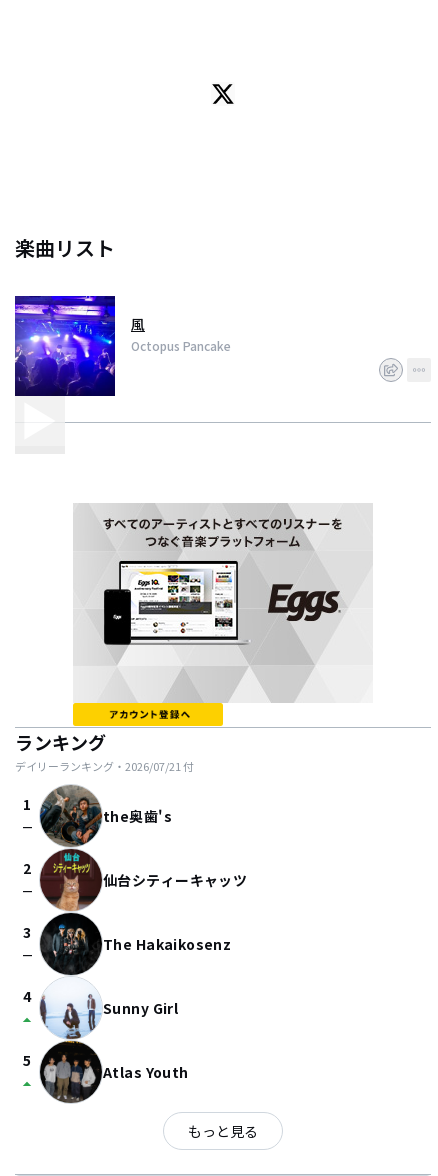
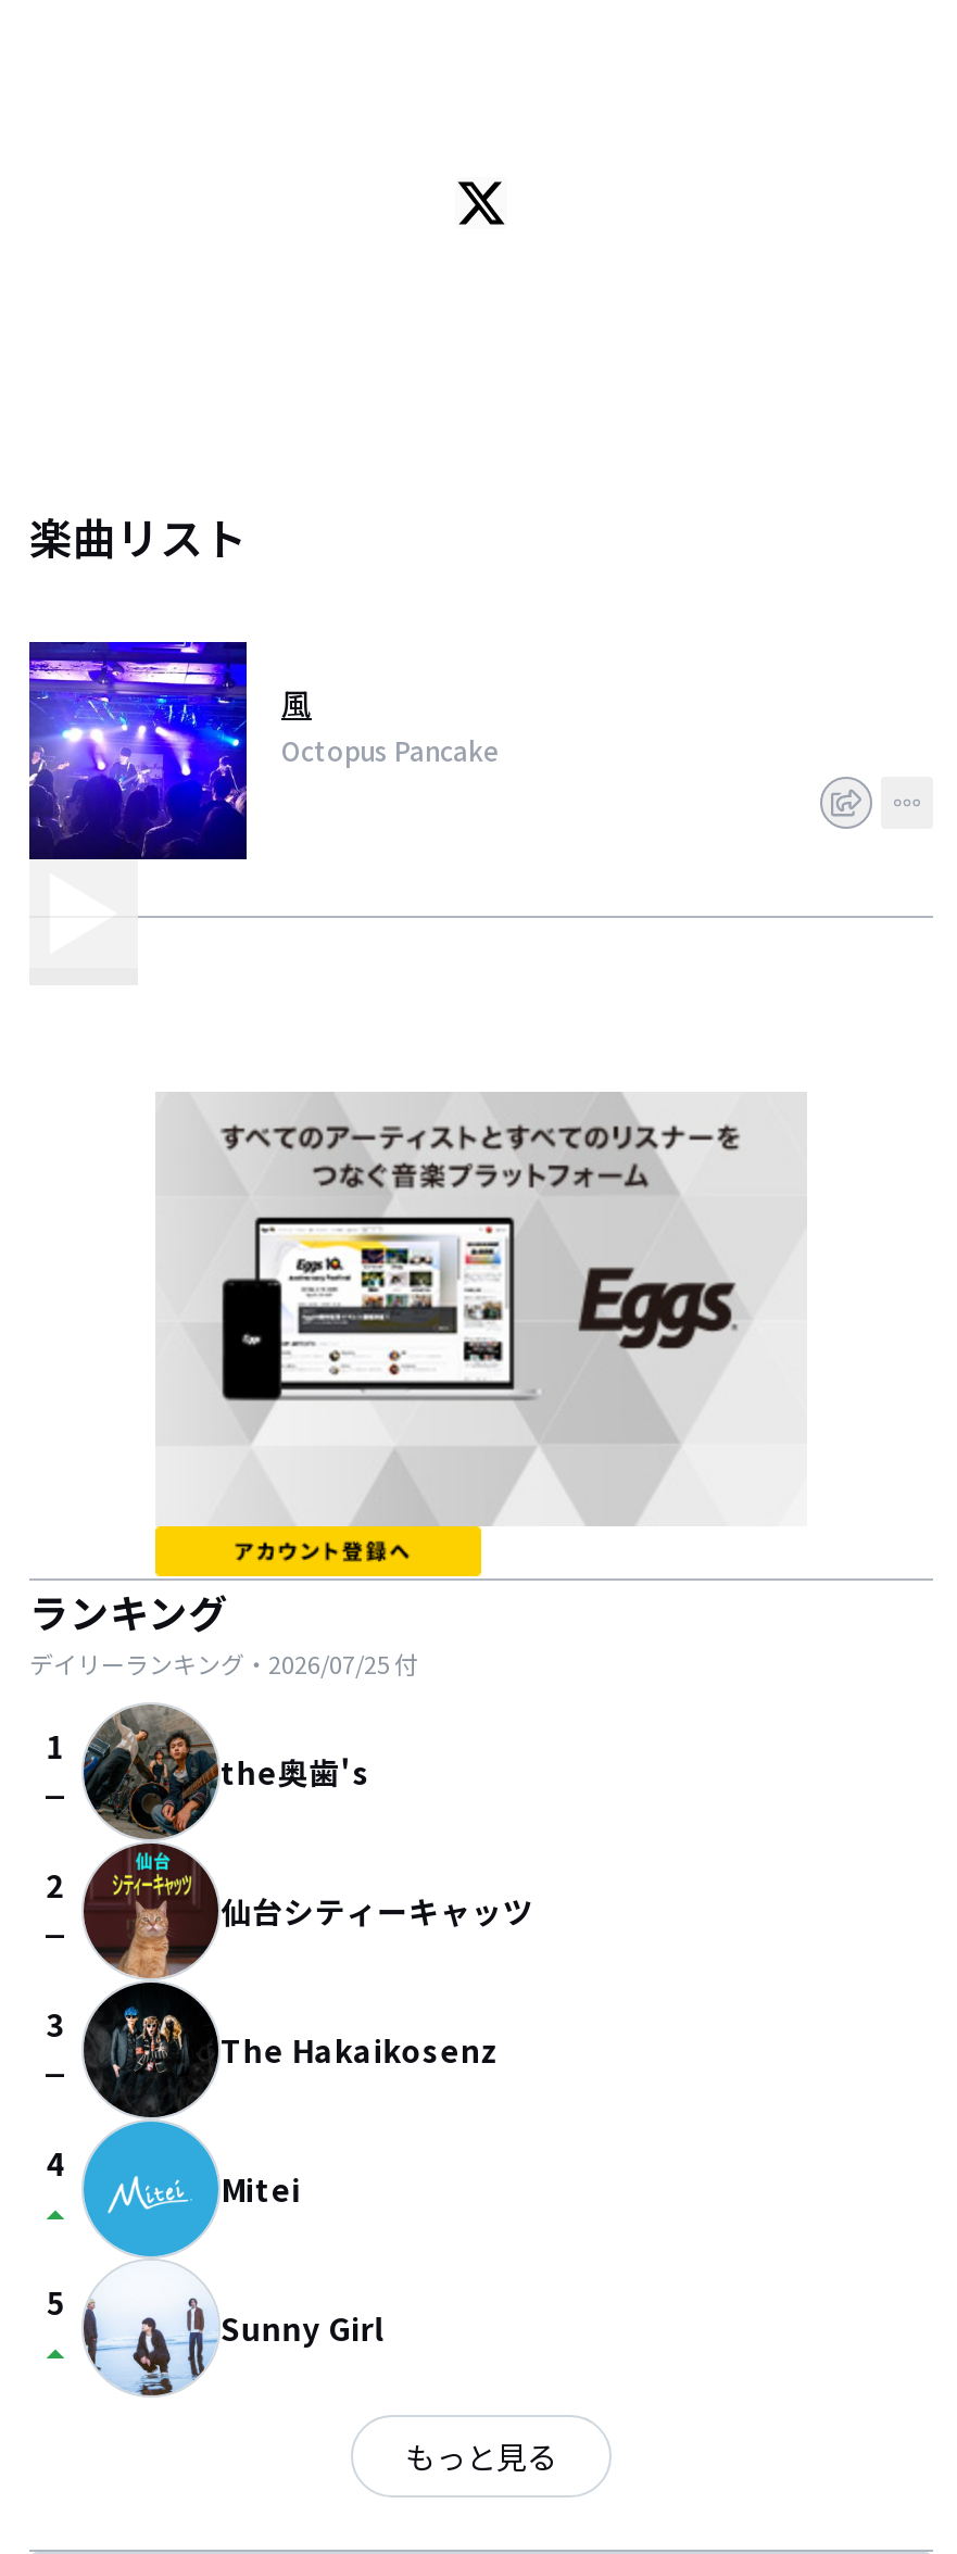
[15,758,194,774] デイリーランキング・2026/07/21付 -> [29,1646,418,1681] デイリーランキング・2026/07/25付
[40,976,98,1103] [image] -> [84,2119,210,2395] [image]
moved [103,998,178,1018] -> [221,2306,384,2350]: Sunny Girl
none -> [221,2167,301,2211] Mitei
[103,1062,189,1082] Atlas Youth -> none

